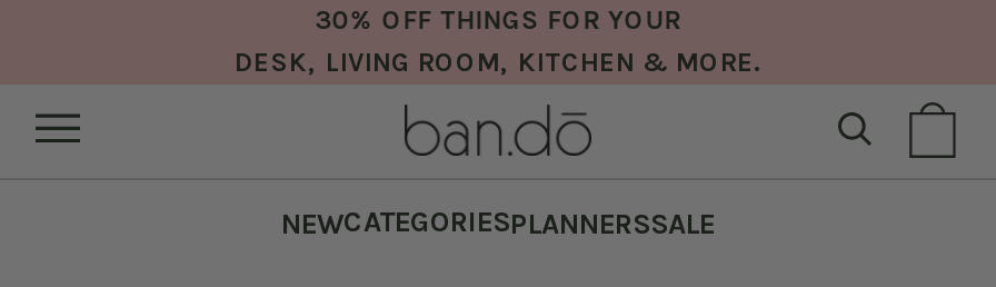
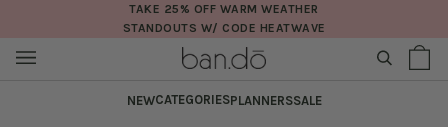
[235,4,761,78] 30% OFF THINGS FOR YOUR | DESK, LIVING ROOM, KITCHEN & MORE. -> [122,2,325,35] TAKE 25% OFF WARM WEATHER | STANDOUTS W/ CODE HEATWAVE

